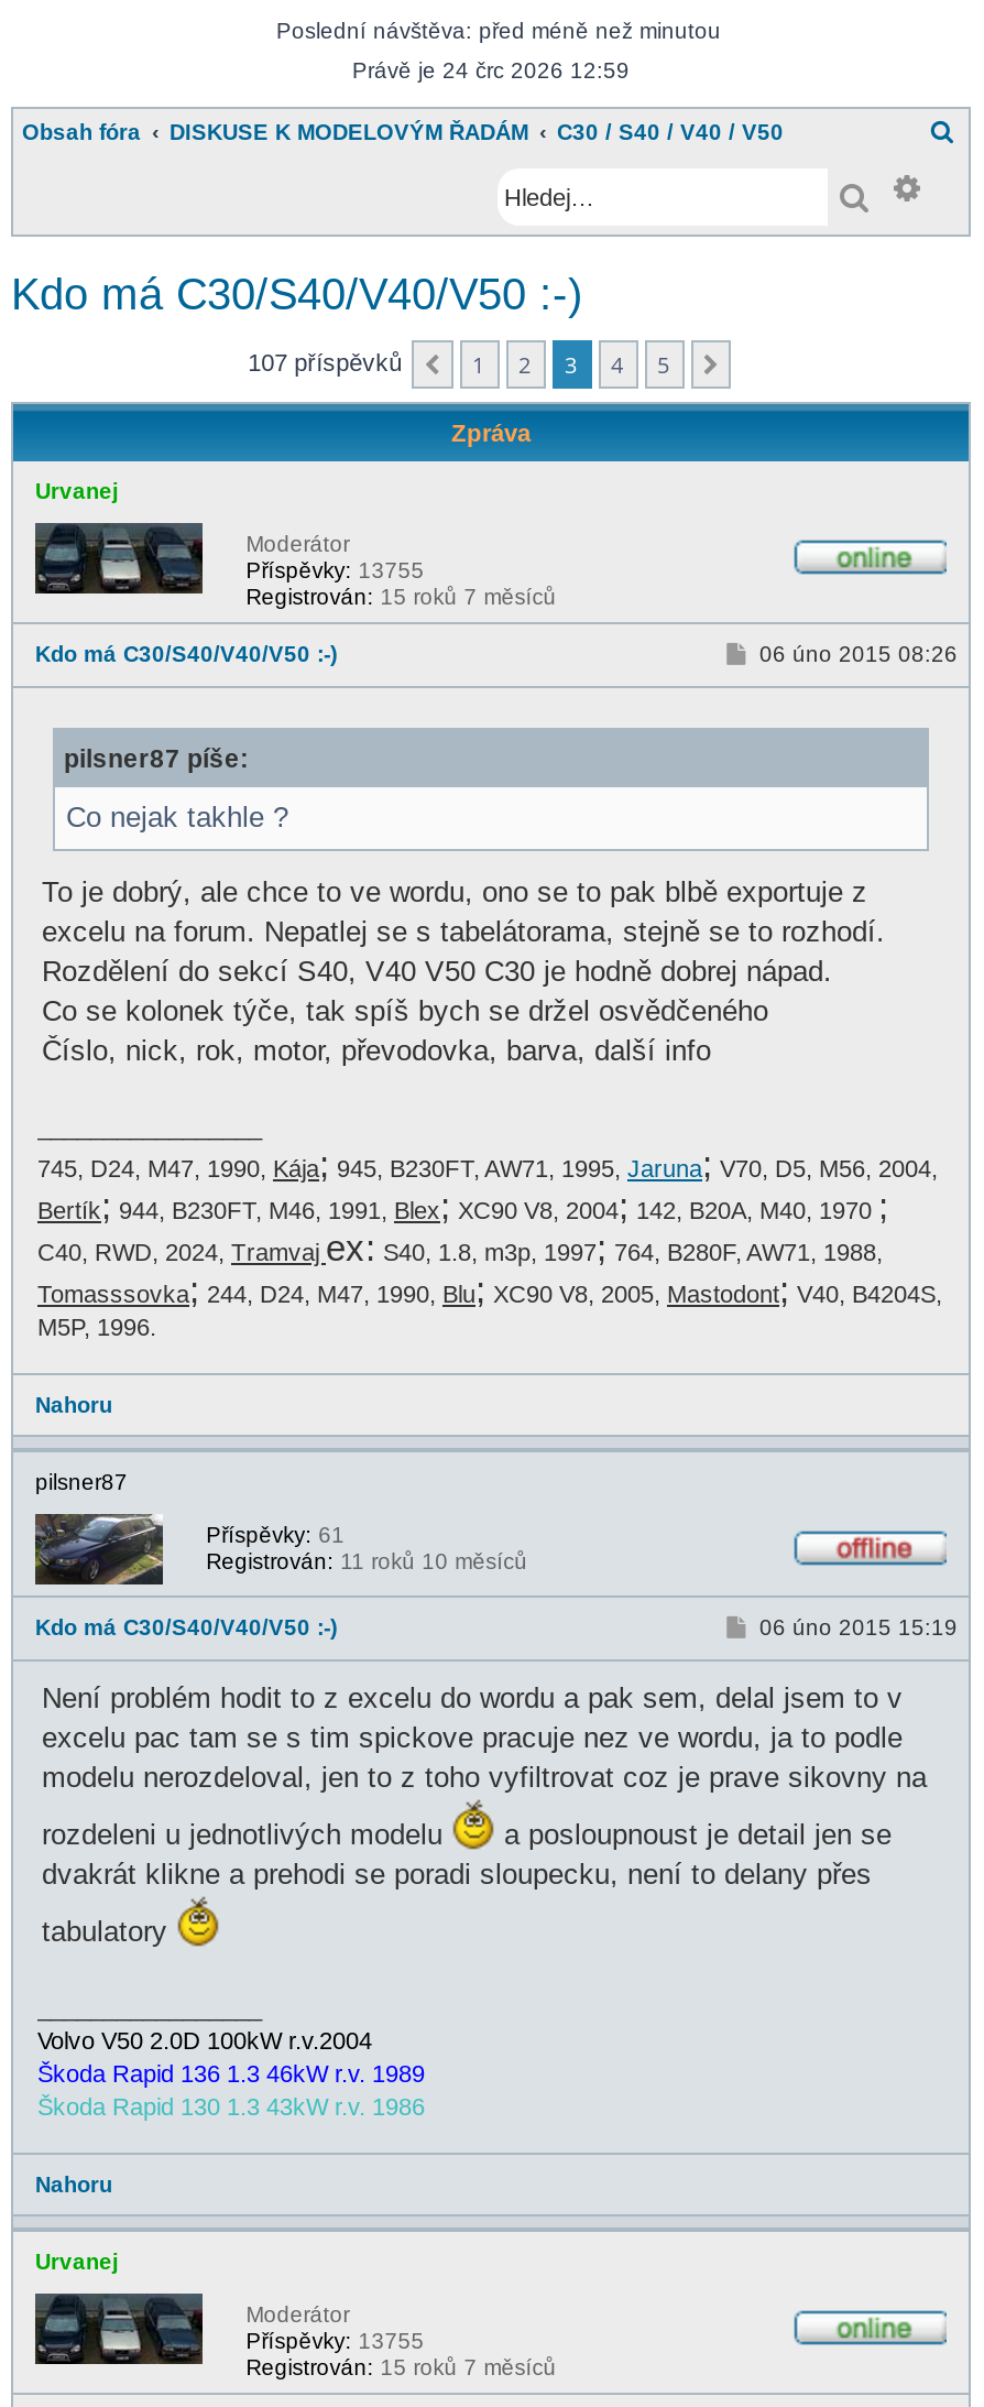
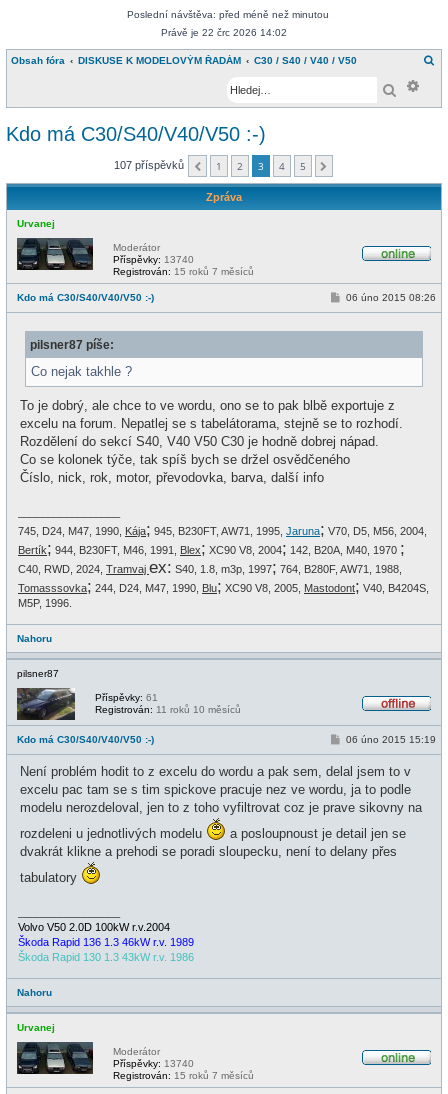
[352,58,630,83] Právě je 24 črc 2026 12:59 -> [161,27,287,38] Právě je 22 črc 2026 14:02
[246,558,424,582] Příspěvky: 13755 -> [113,254,194,265] Příspěvky: 13740
[246,2329,424,2353] Příspěvky: 13755 -> [113,1058,194,1069] Příspěvky: 13740

